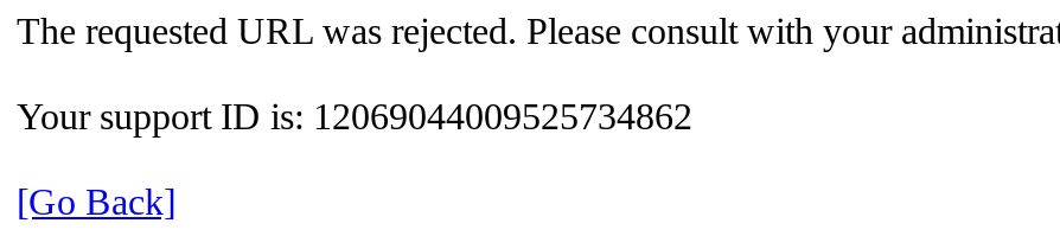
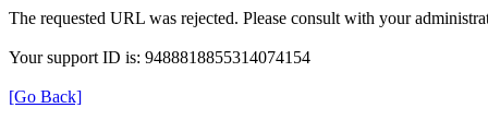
[17,96,692,136] Your support ID is: 12069044009525734862 -> [9,48,310,67] Your support ID is: 9488818855314074154

